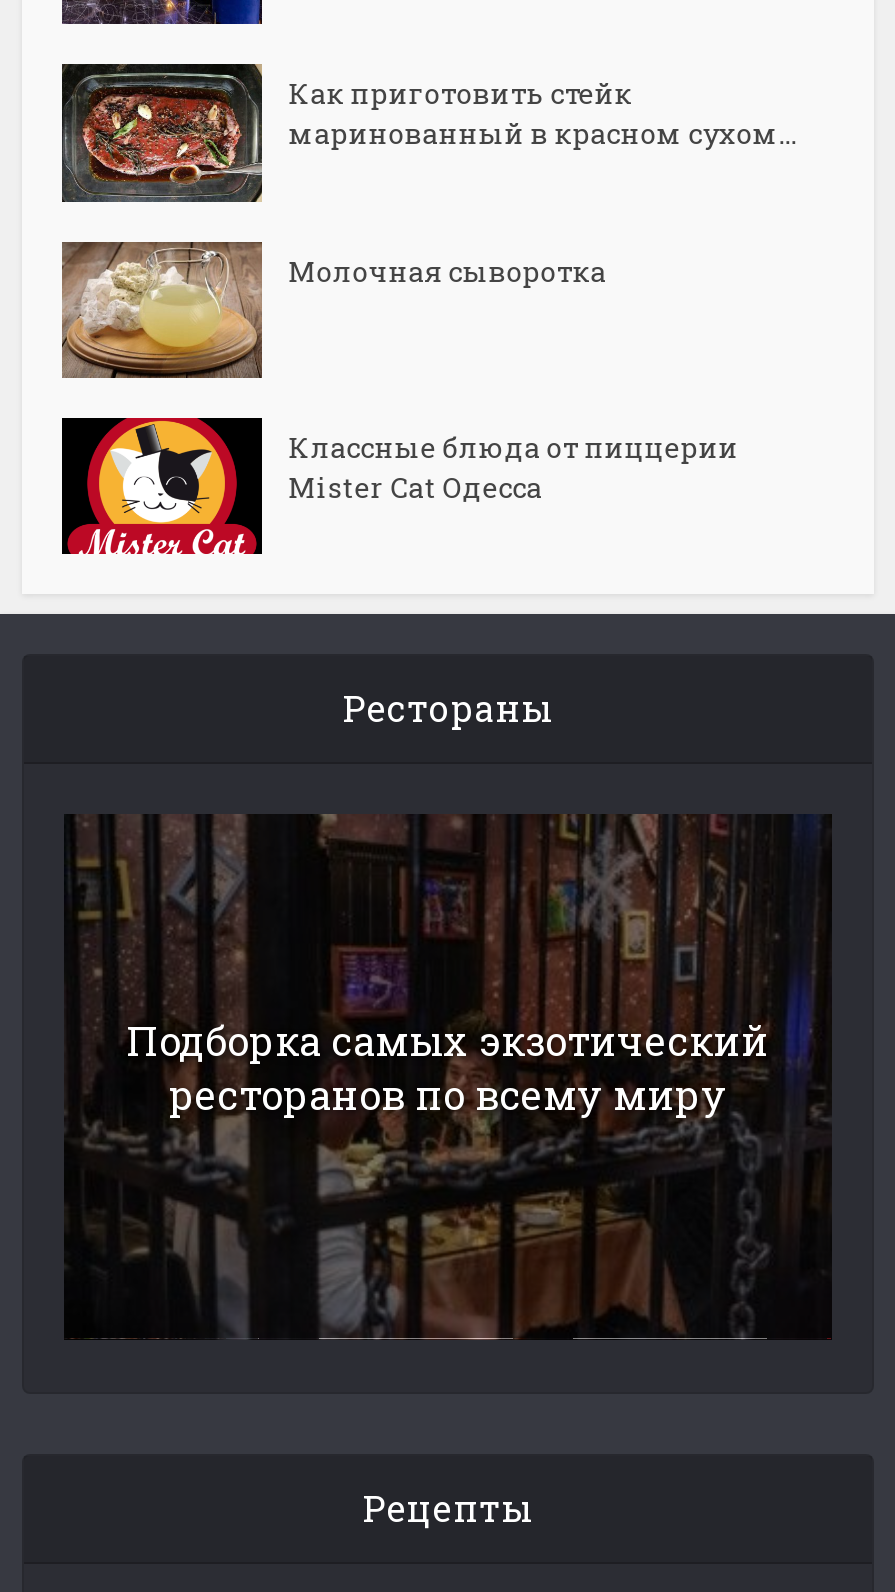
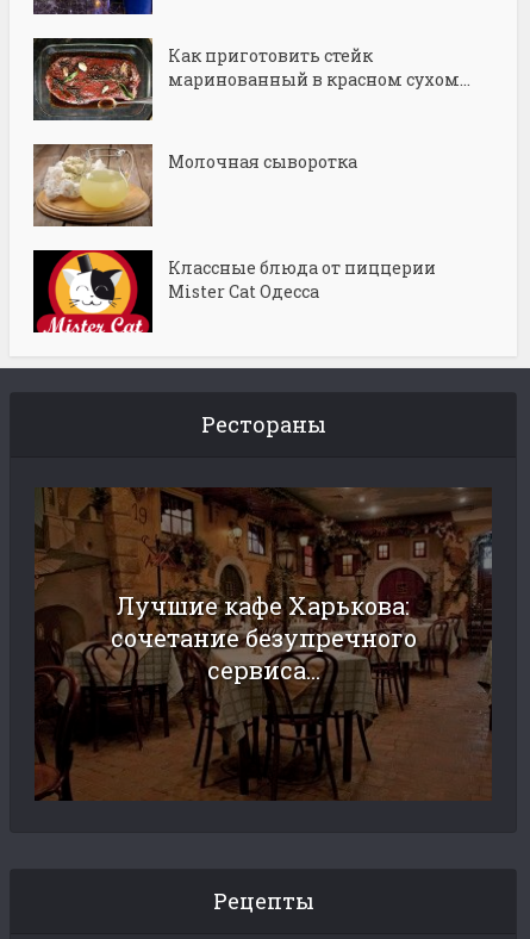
[64,814,832,1342] [image] | Подборка самых экзотический | ресторанов по всему миру -> [35,487,492,801] [image] | Лучшие кафе Харькова: | сочетание безупречного | сервиса...

